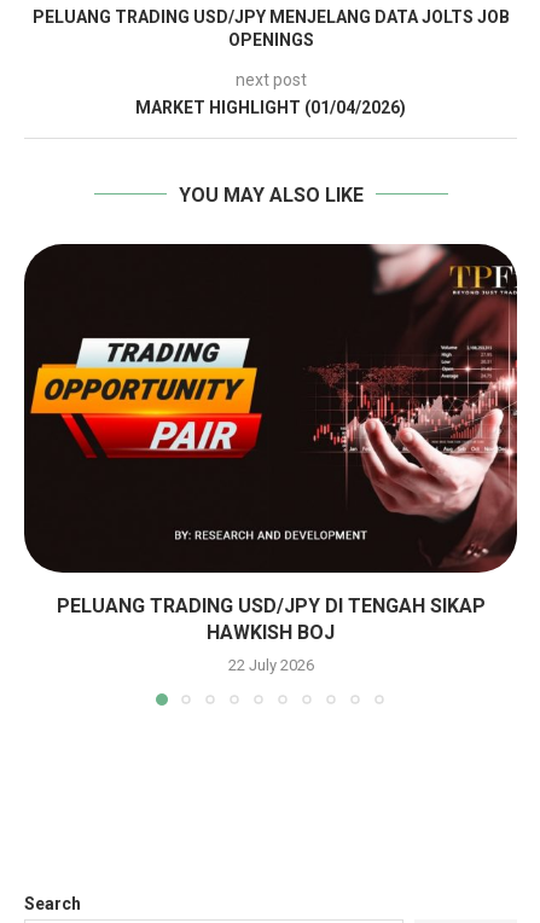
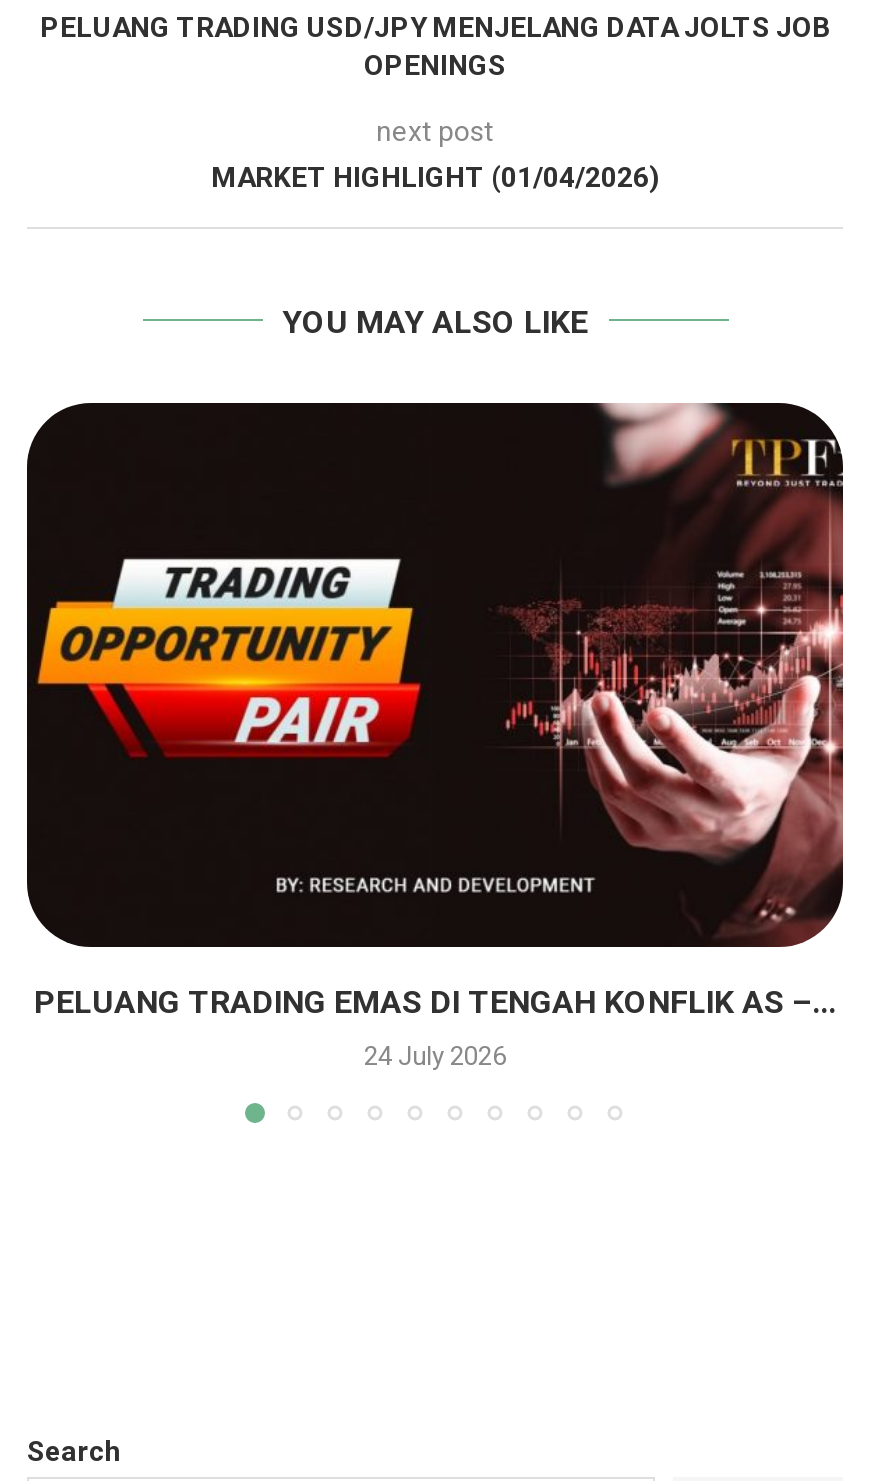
[56,594,485,643] PELUANG TRADING USD/JPY DI TENGAH SIKAP | HAWKISH BOJ -> [34,983,836,1021] PELUANG TRADING EMAS DI TENGAH KONFLIK AS –...
[228,655,313,674] 22 July 2026 -> [364,1041,506,1071] 24 July 2026

